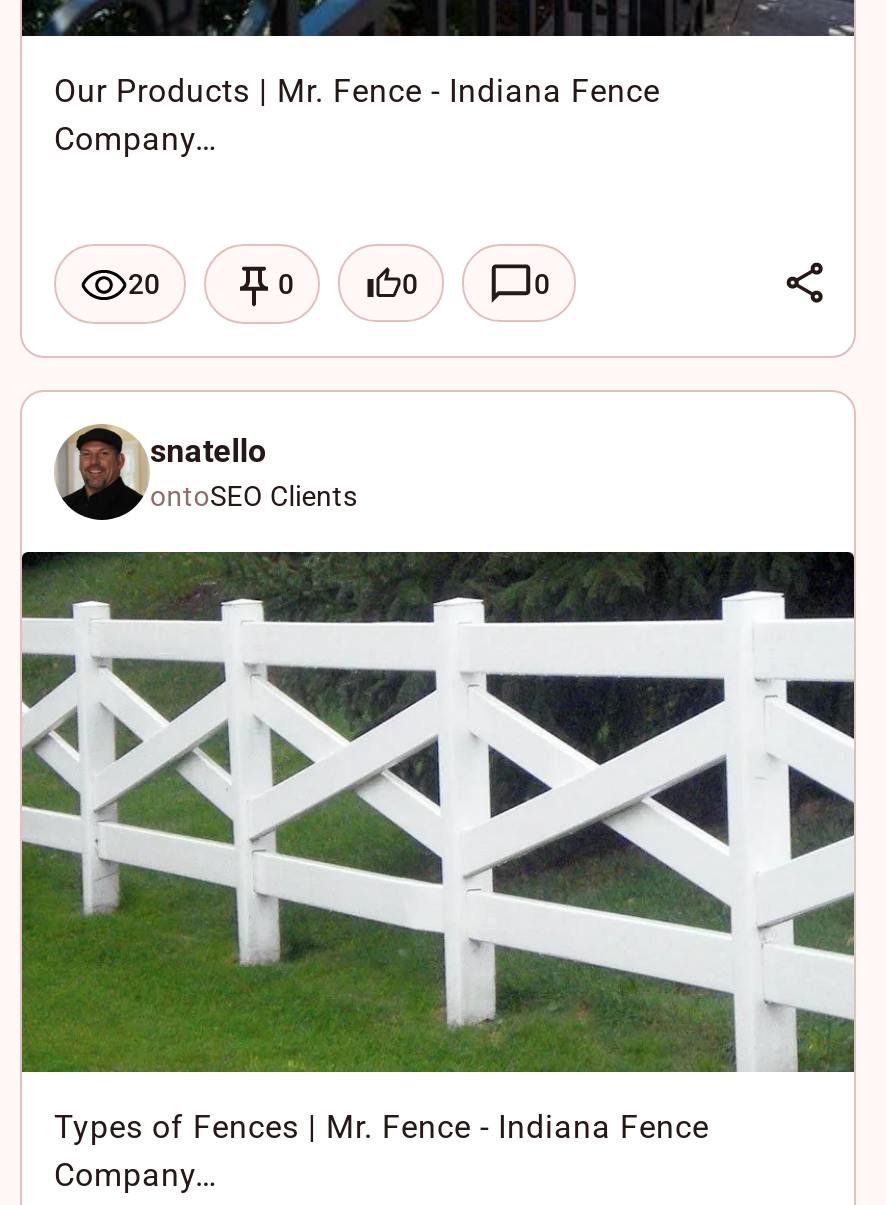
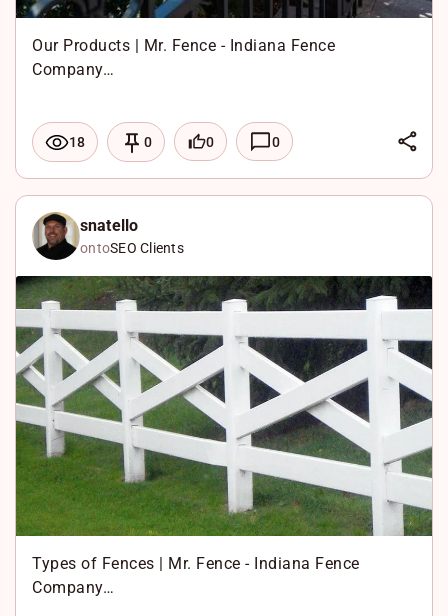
[128,268,160,300] 20 -> [69,134,85,150] 18

